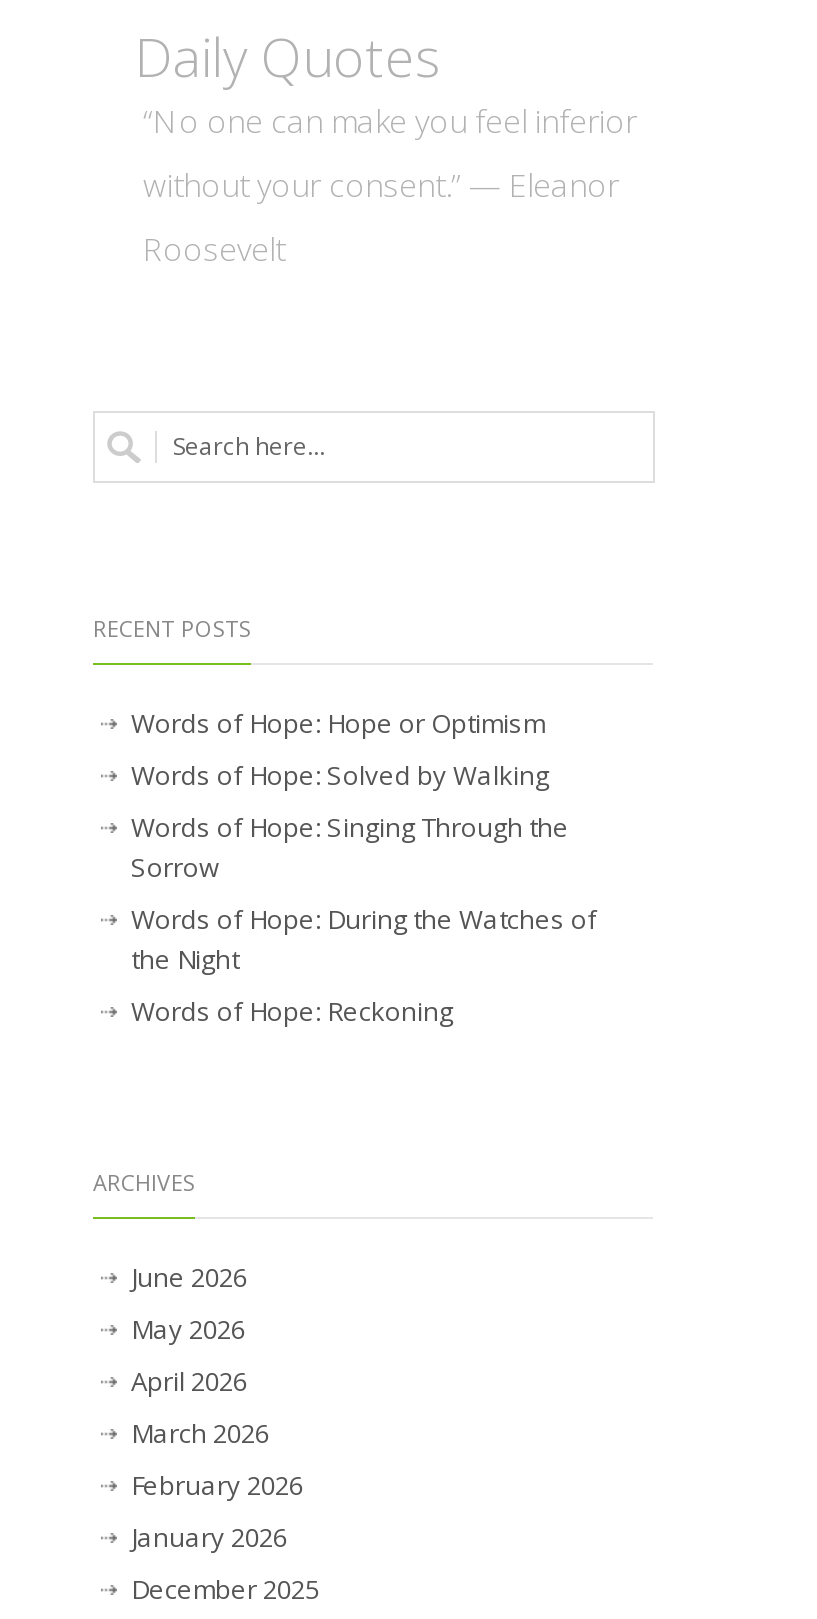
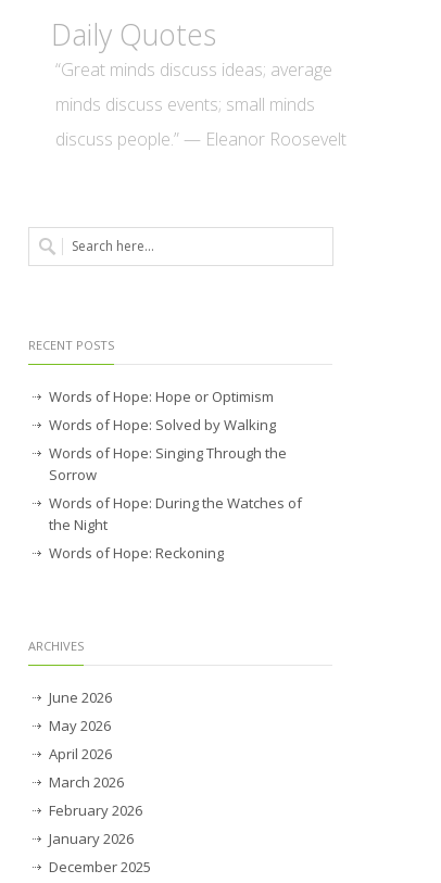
[143,100,637,144] “No one can make you feel inferior -> [55,58,332,82] “Great minds discuss ideas; average
[143,164,619,208] without your consent.” — Eleanor -> [55,93,315,117] minds discuss events; small minds
[143,228,285,272] Roosevelt -> [55,128,346,151] discuss people.” — Eleanor Roosevelt

